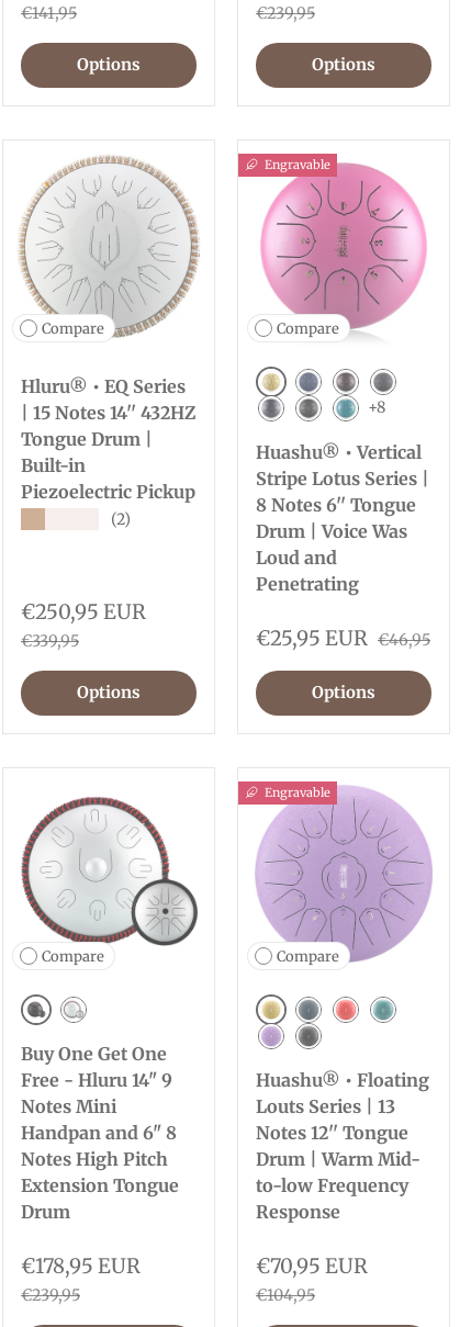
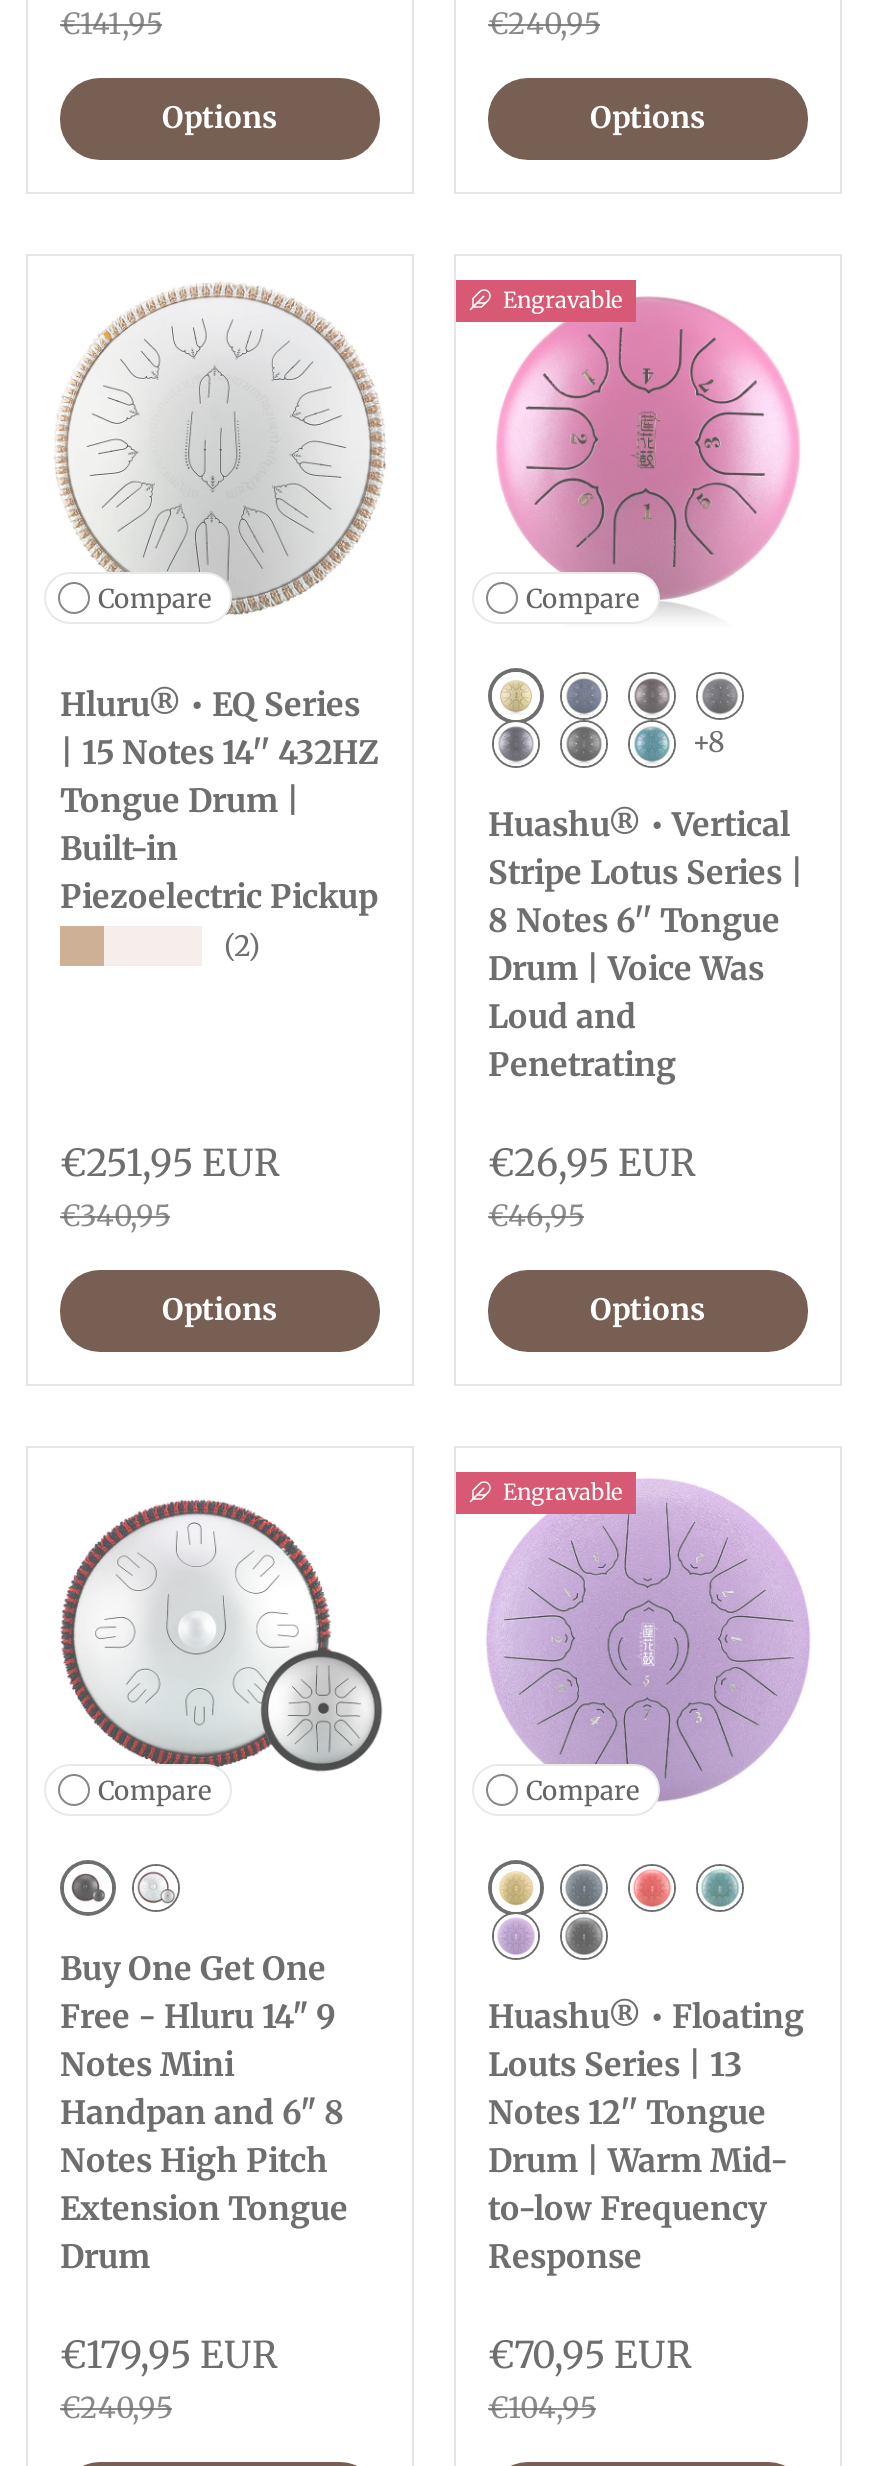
[256,3,315,23] €239,95 -> [488,5,600,41] €240,95
[21,599,146,624] €250,95 EUR -> [60,1139,280,1185] €251,95 EUR
[21,631,79,651] €339,95 -> [60,1197,170,1233] €340,95
[256,625,430,651] €25,95 EUR €46,95 -> [488,1139,696,1233] €26,95 EUR | €46,95
[21,1253,141,1278] €178,95 EUR -> [60,2331,278,2377] €179,95 EUR
[21,1285,80,1305] €239,95 -> [60,2389,172,2425] €240,95

